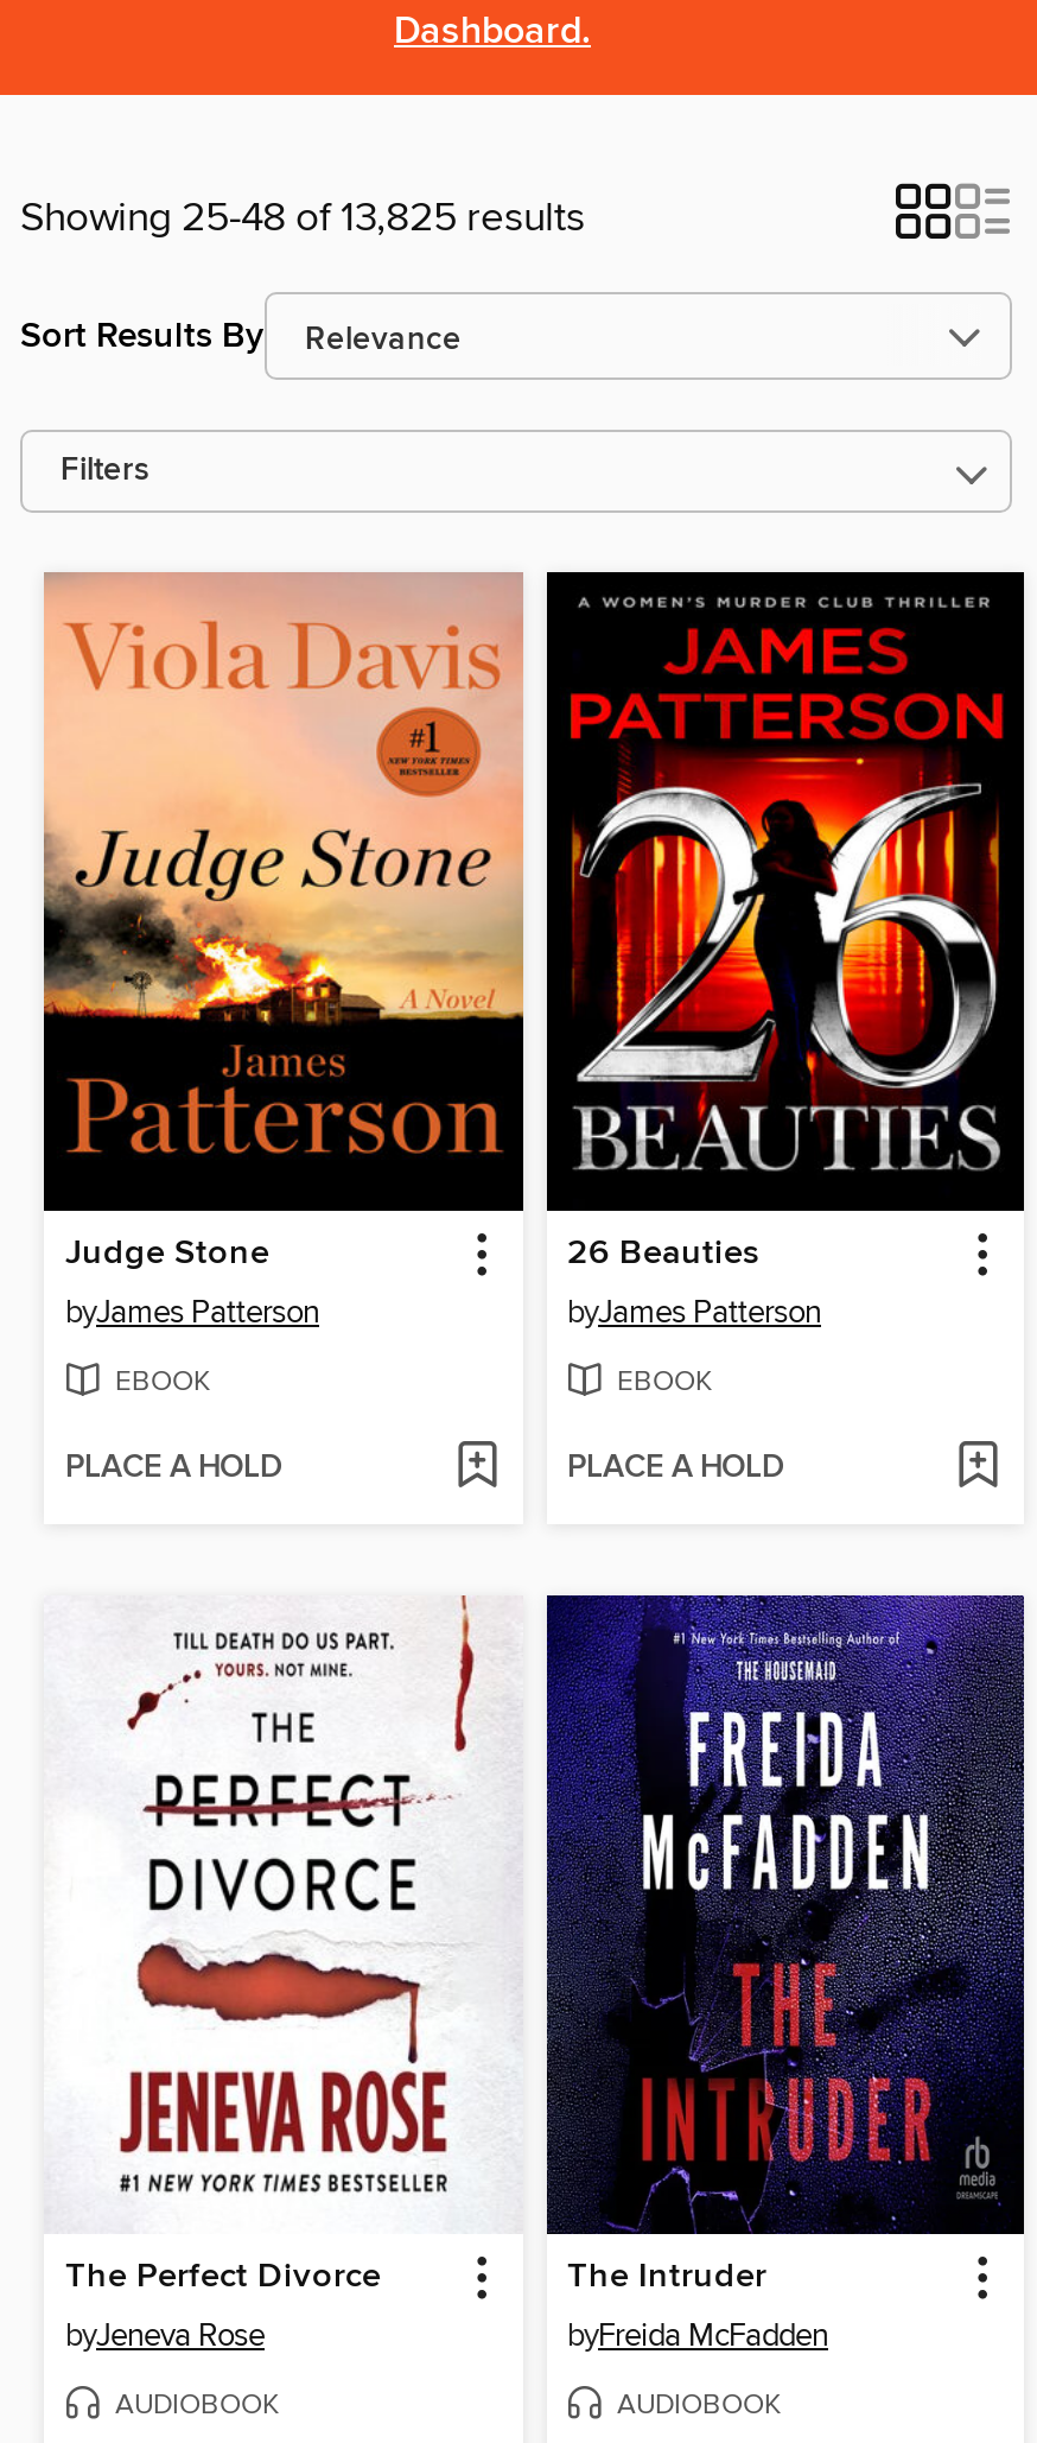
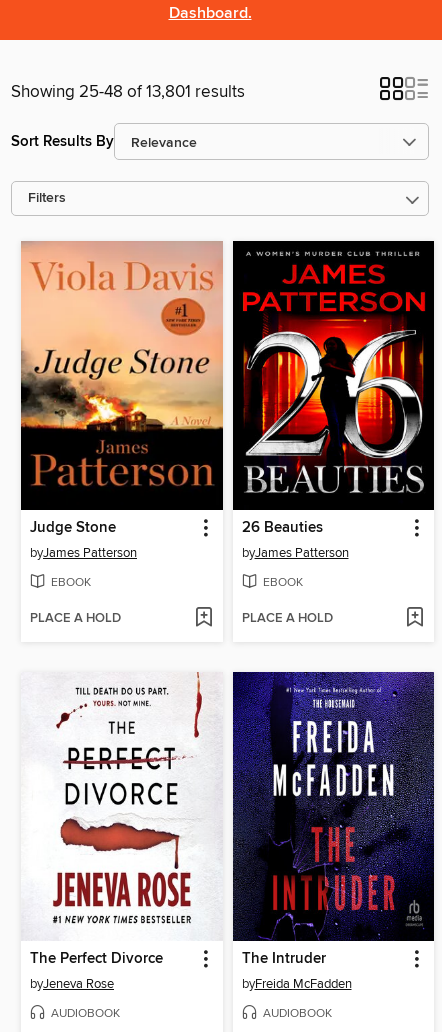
[20,192,585,245] Showing 25-48 of 13,825 results -> [11,81,245,103] Showing 25-48 of 13,801 results

